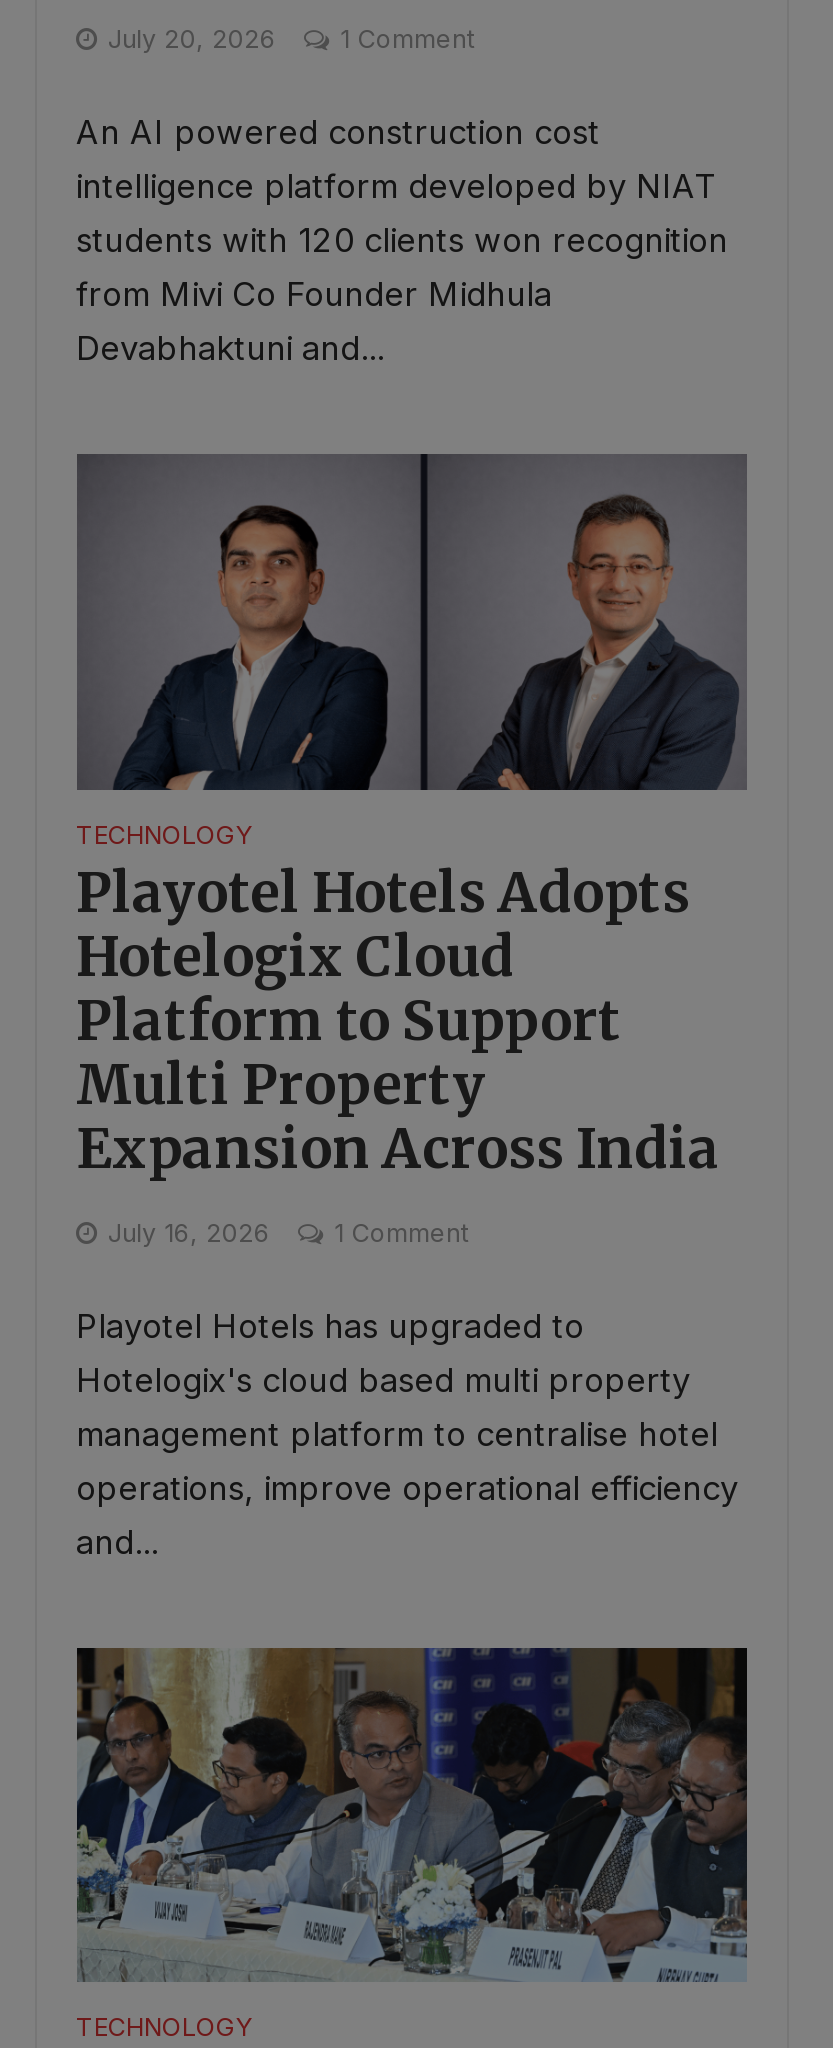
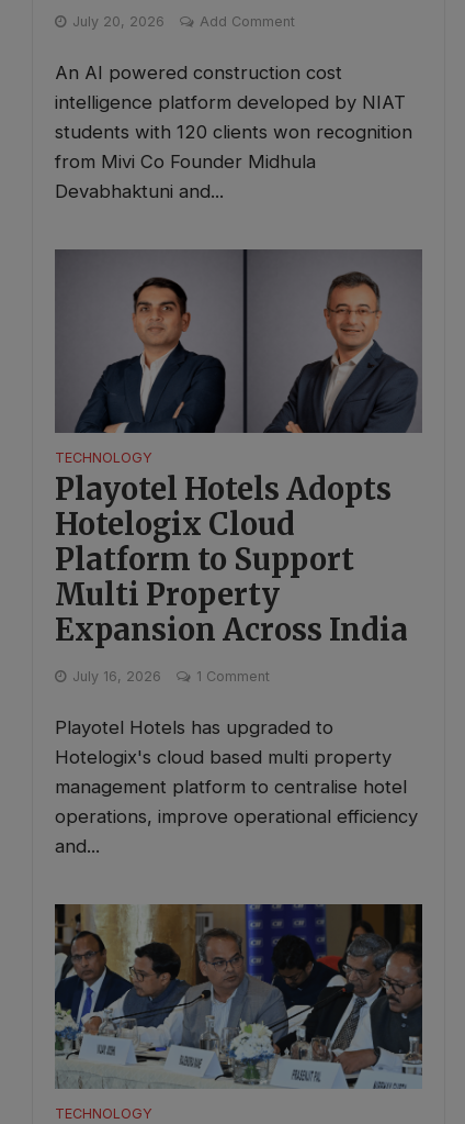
[340,25,474,55] 1 Comment -> [199,13,294,29] Add Comment

